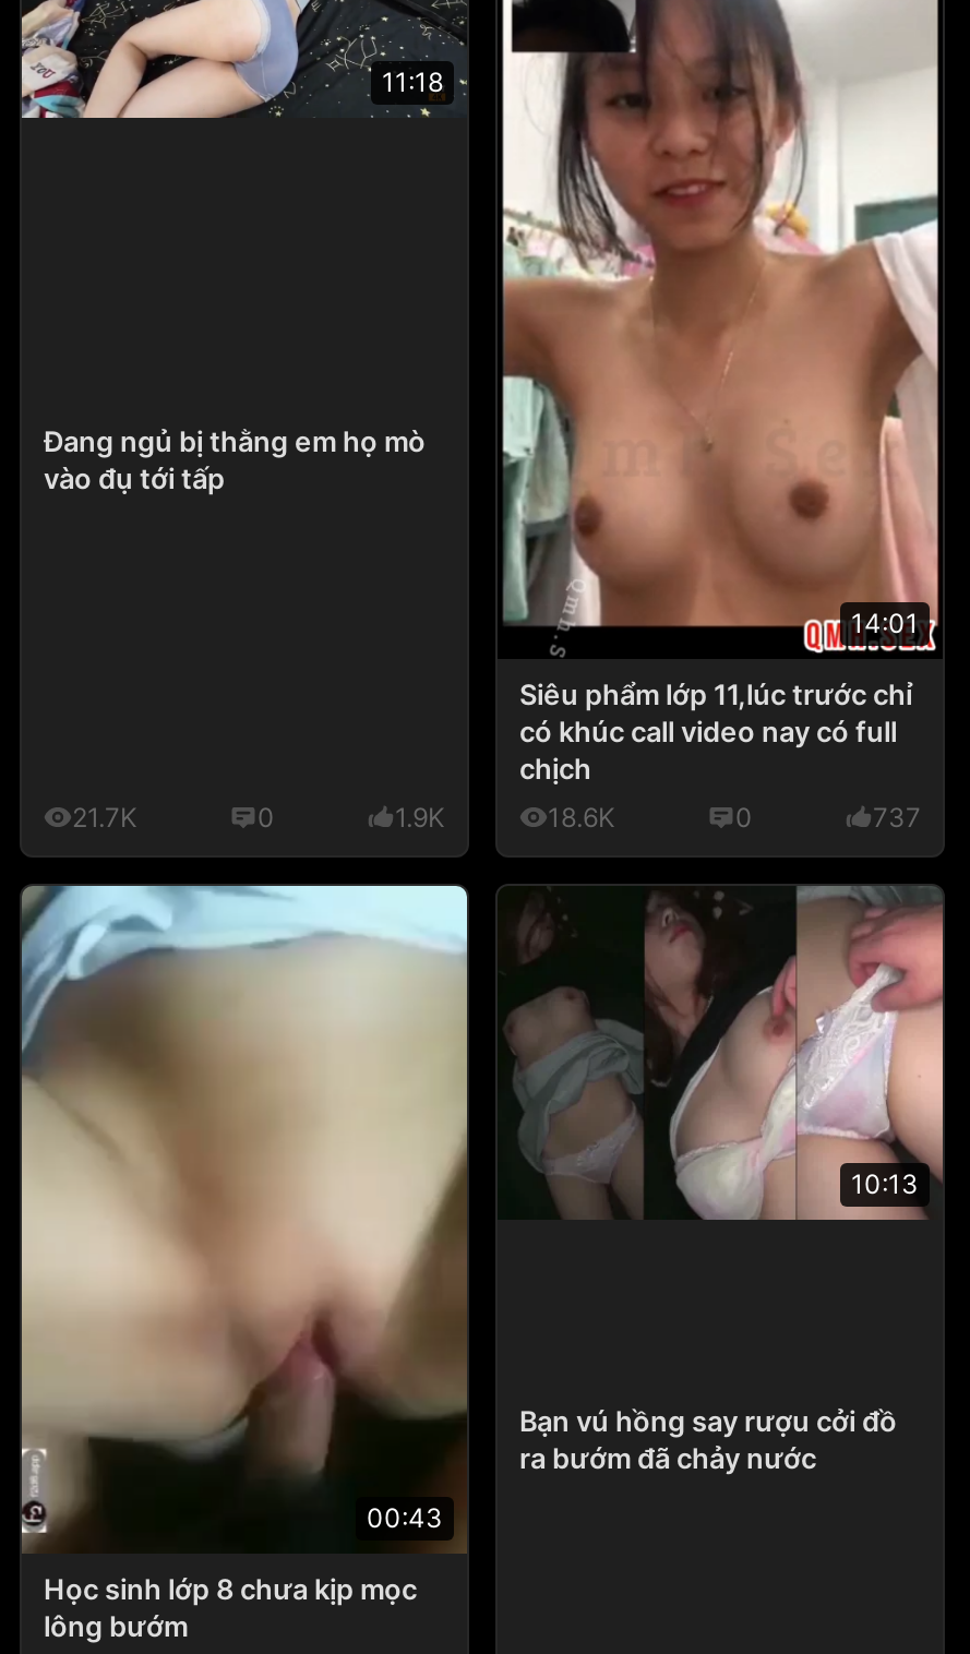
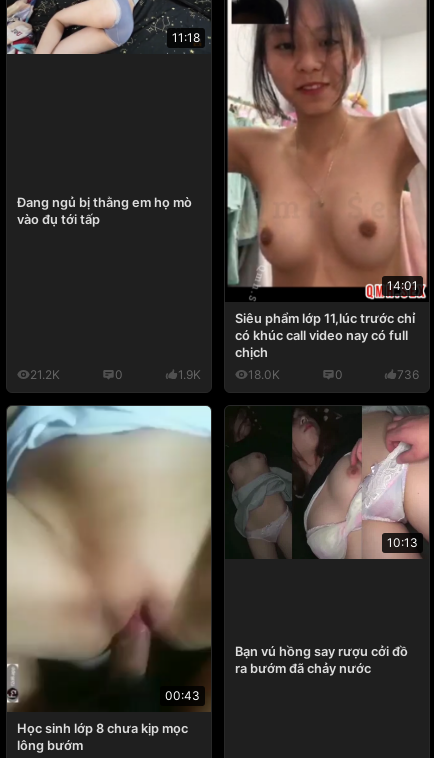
[72,801,137,833] 21.7K -> [30,367,60,382] 21.2K
[548,801,615,833] 18.6K -> [248,367,280,382] 18.0K
[873,801,921,833] 737 -> [397,367,419,382] 736

